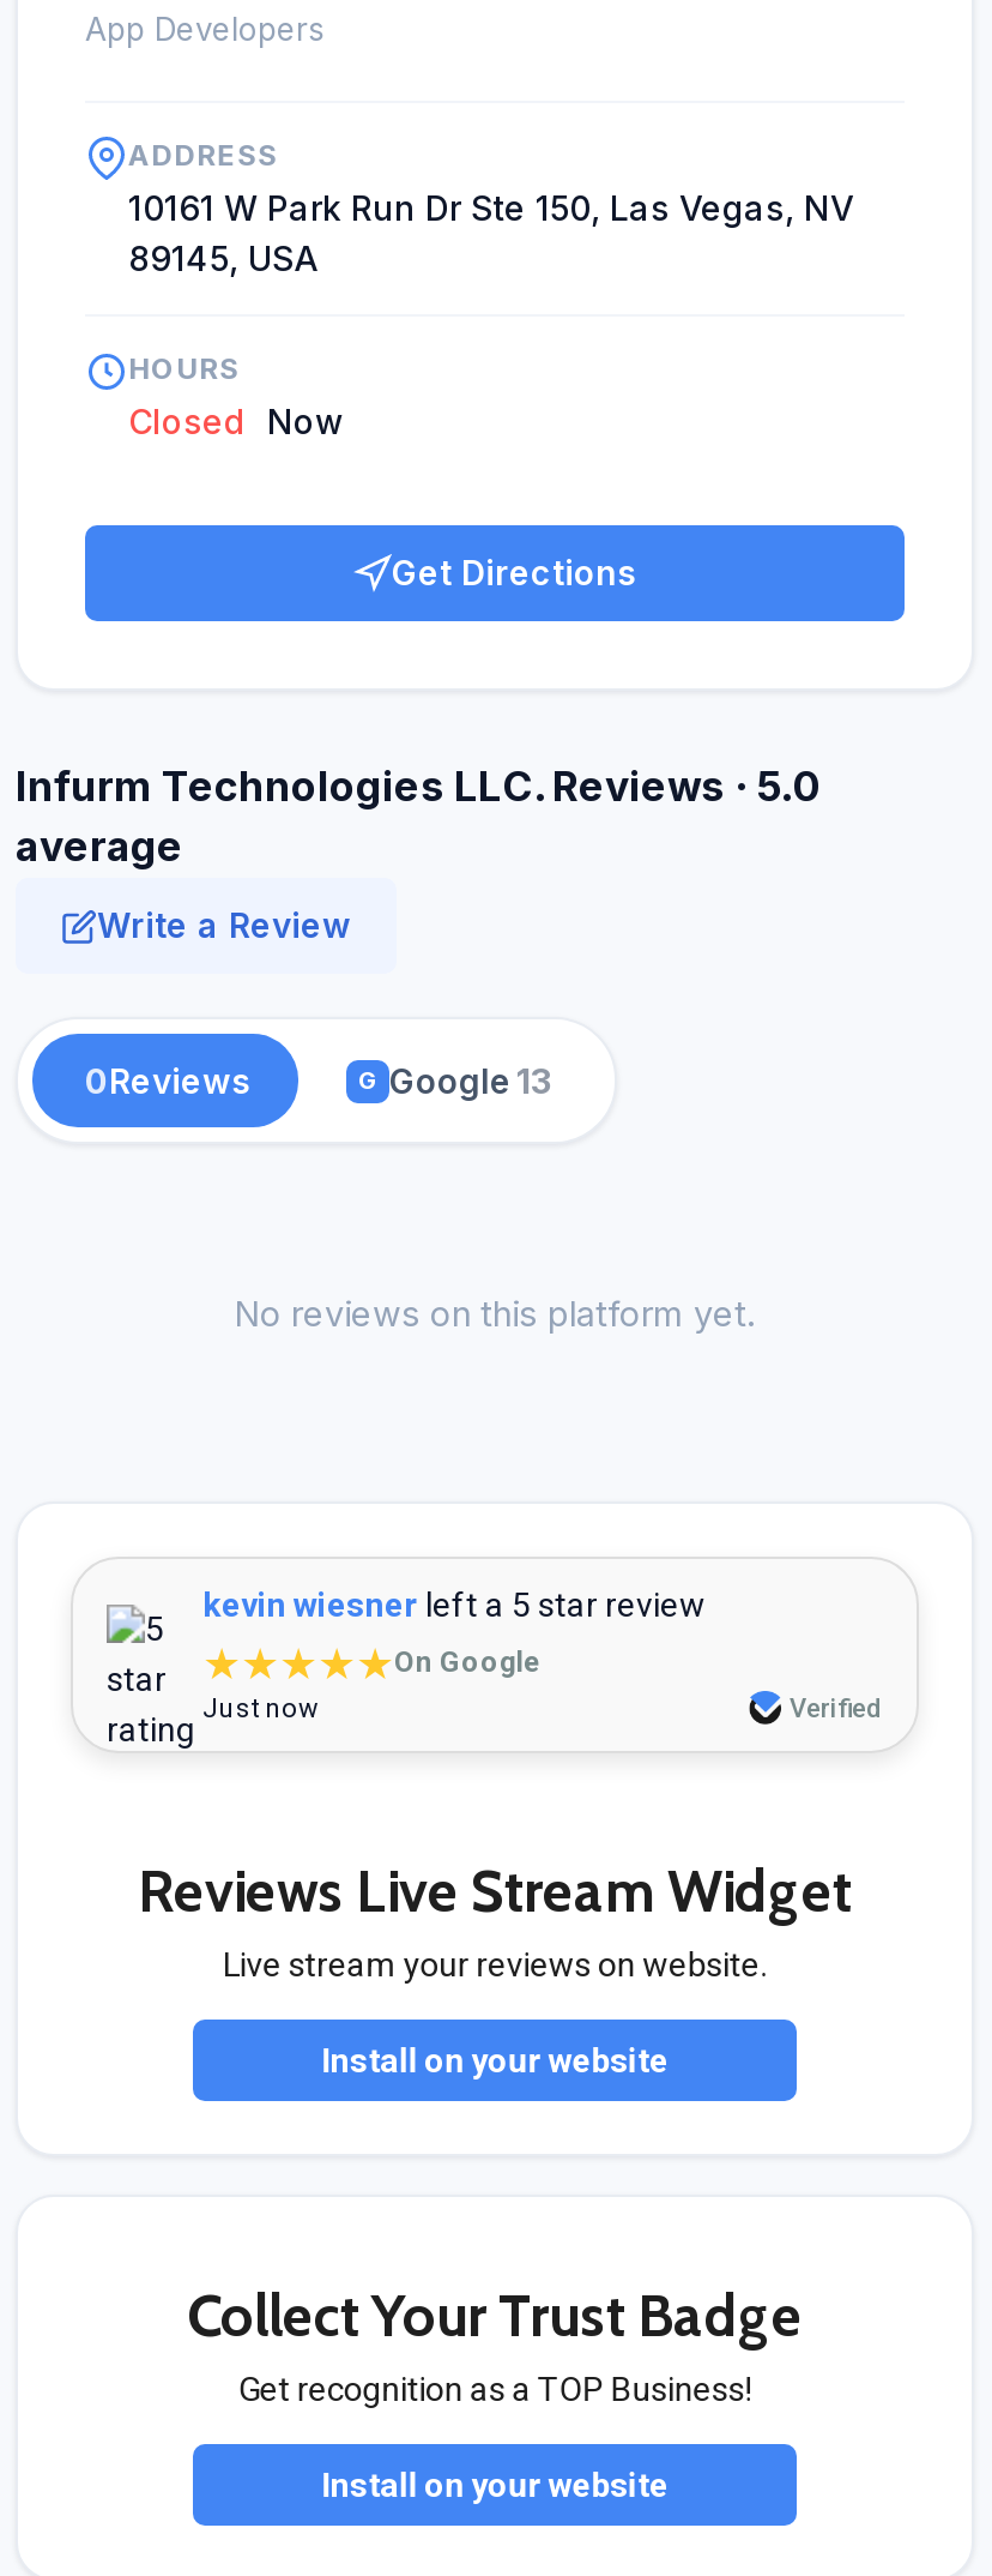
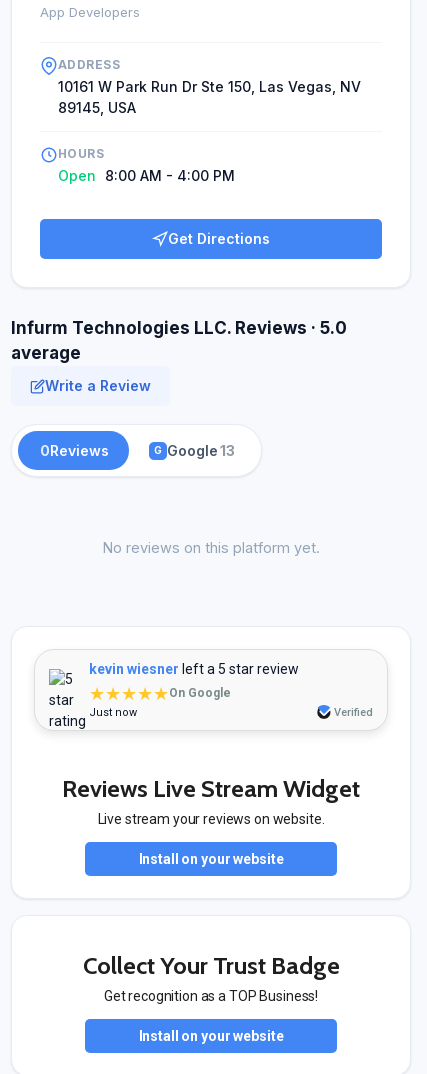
[128,401,344,441] Closed Now -> [58,167,235,184] Open 8:00 AM - 4:00 PM

